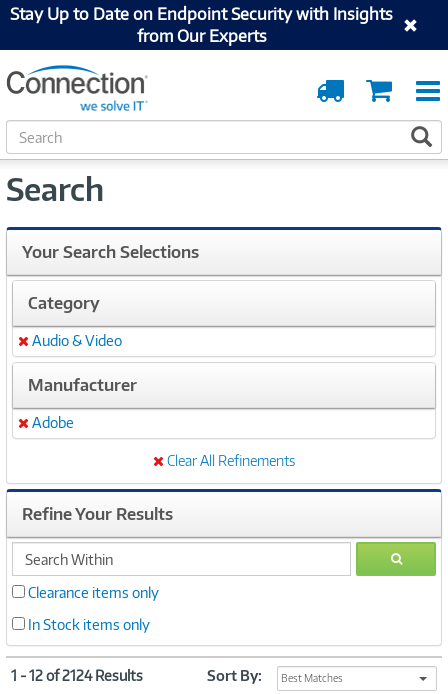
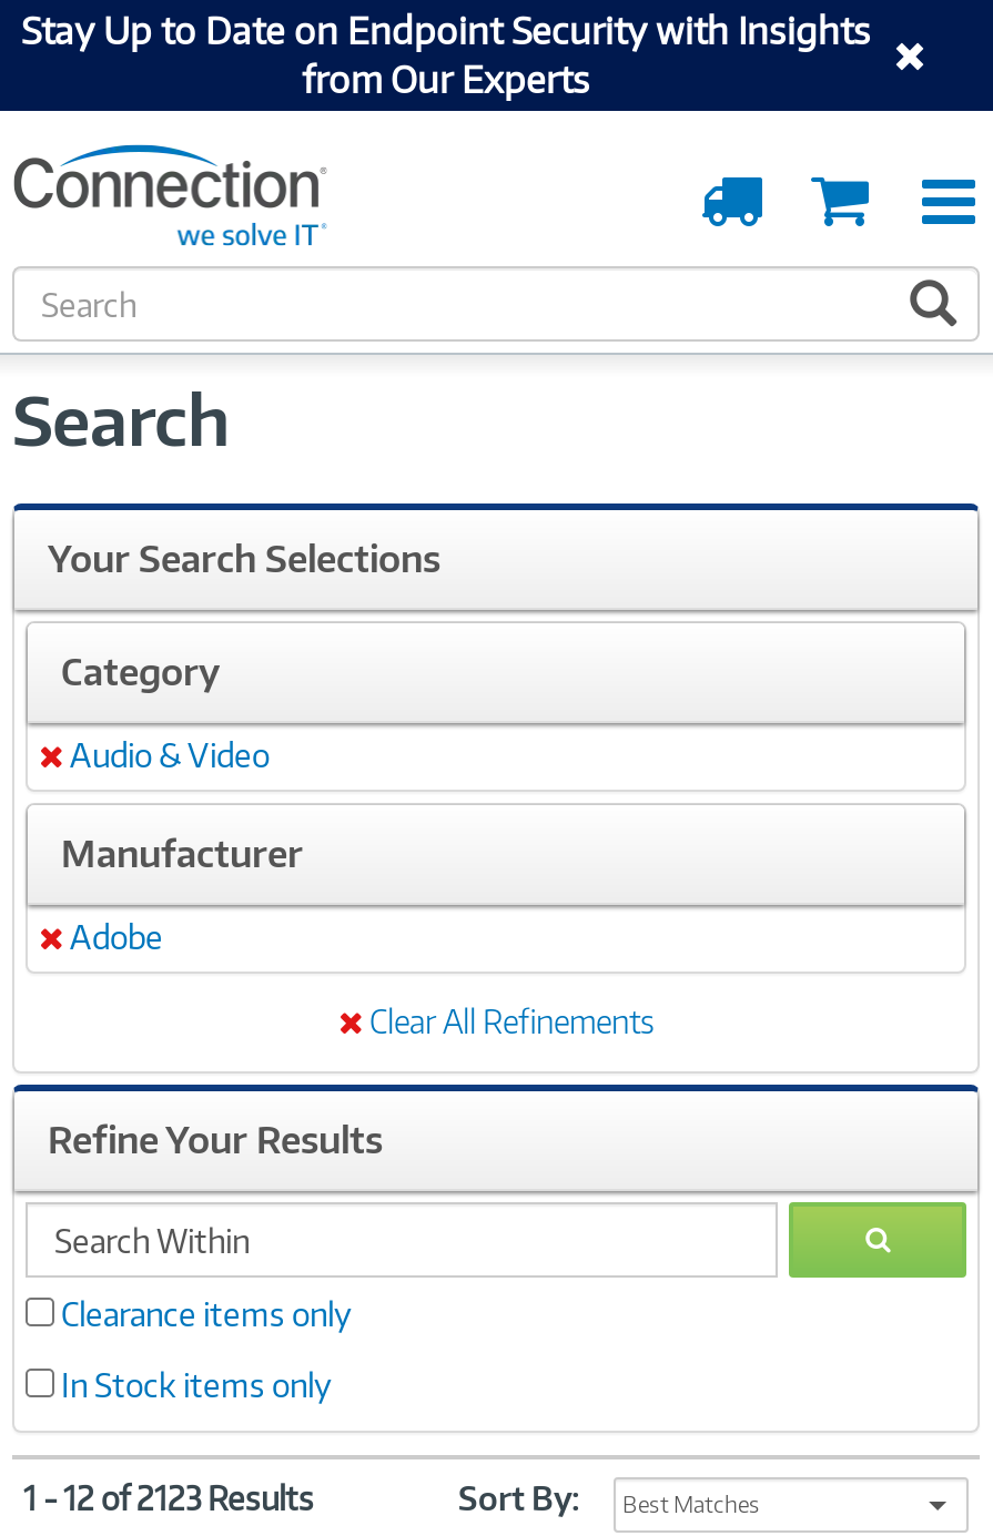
[11,667,143,684] 1 - 12 of 2124 Results -> [23,1479,314,1517] 1 - 12 of 2123 Results

